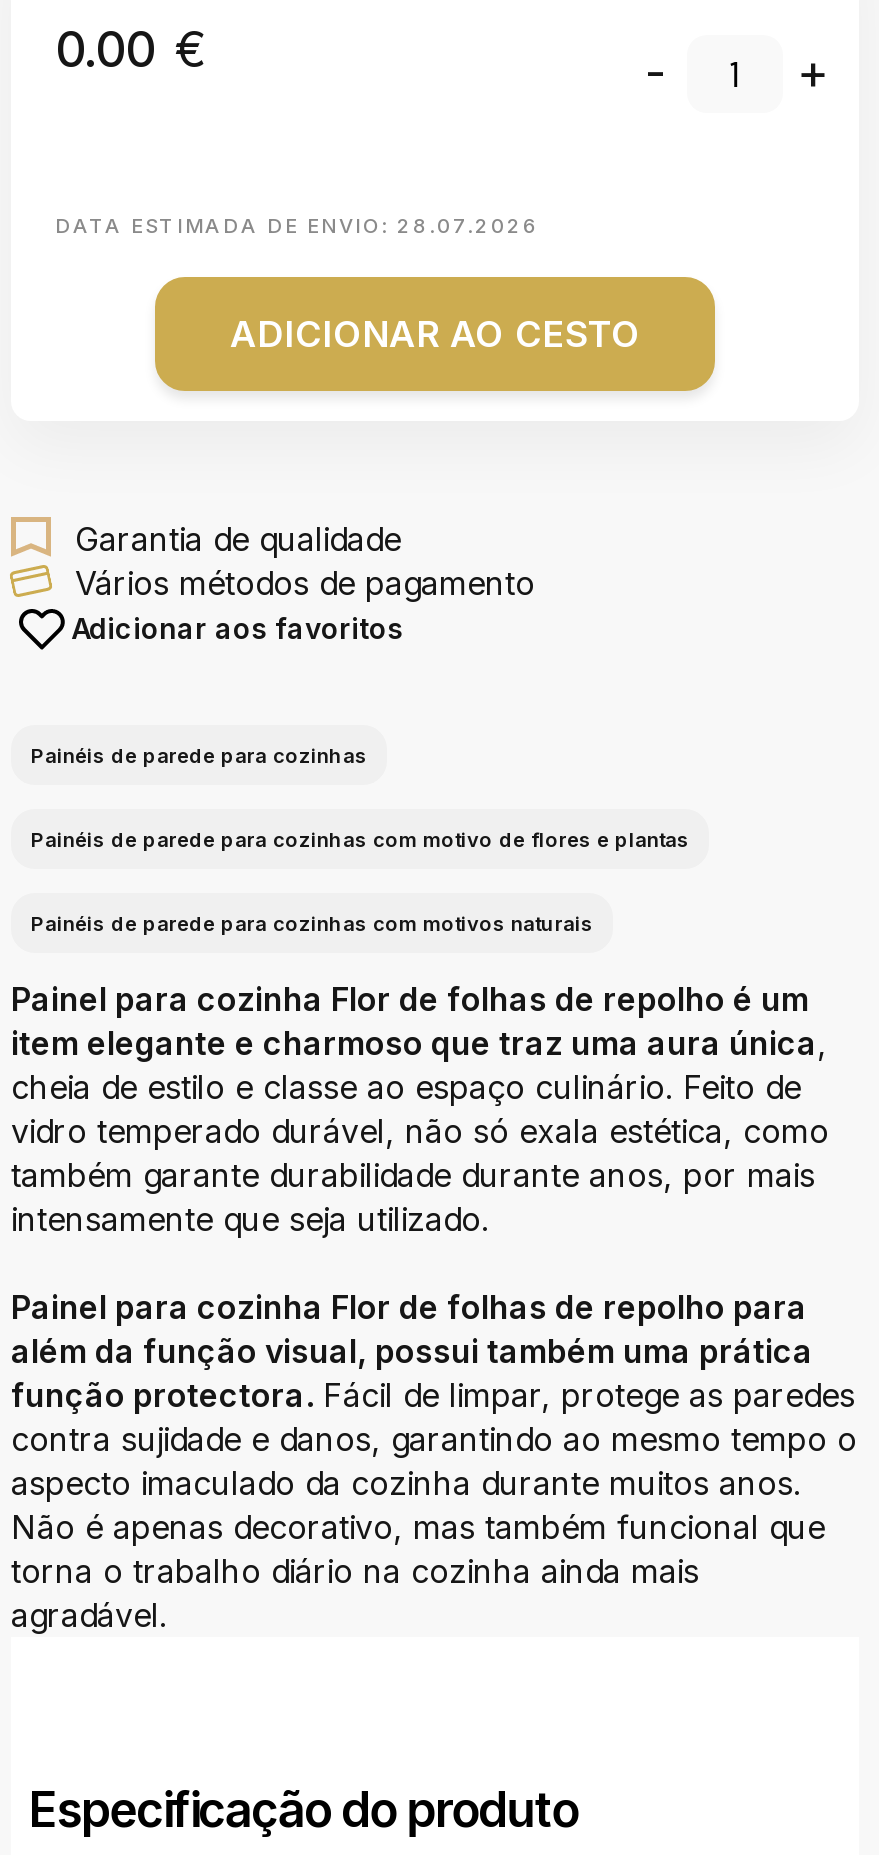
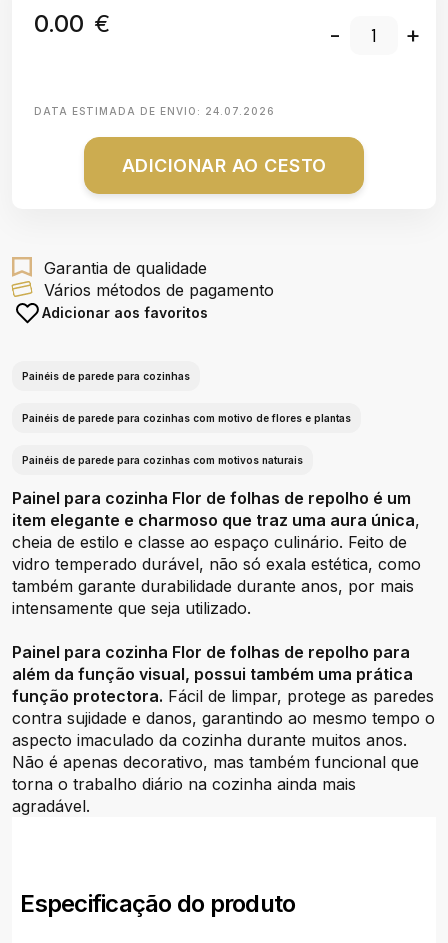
[55,213,539,237] DATA ESTIMADA DE ENVIO: 28.07.2026 -> [34,105,275,117] DATA ESTIMADA DE ENVIO: 24.07.2026

